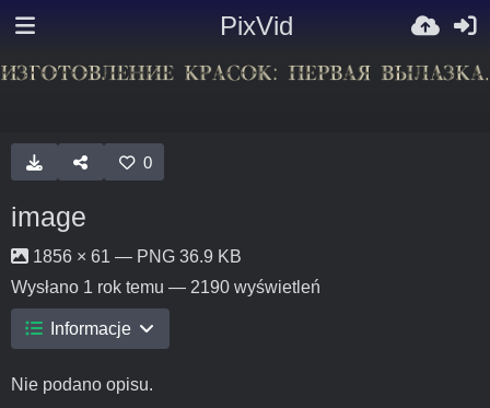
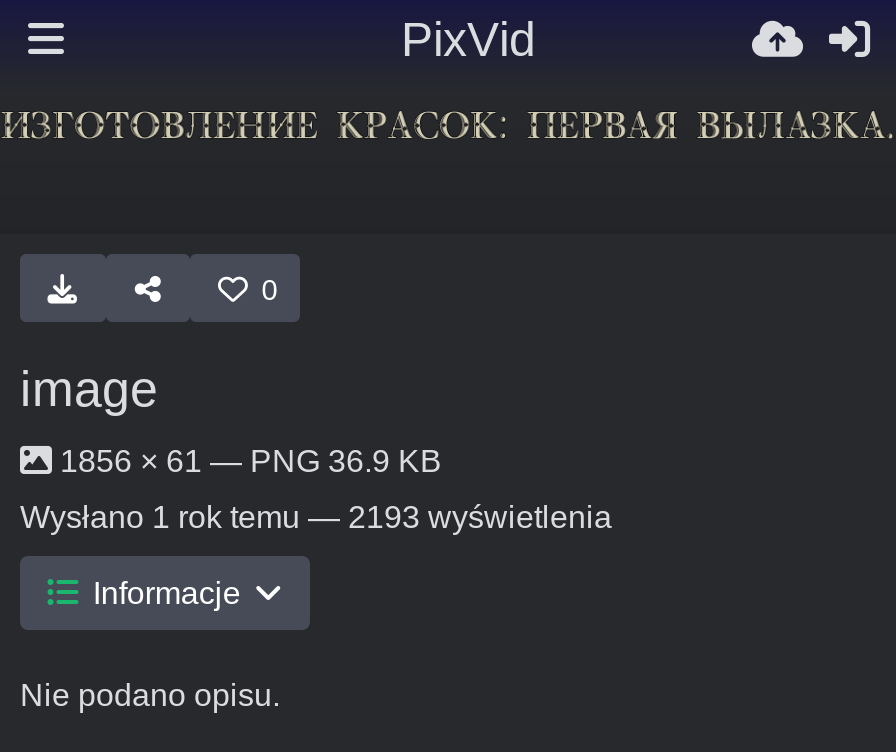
[11,278,320,296] Wysłano 1 rok temu — 2190 wyświetleń -> [20,500,612,534] Wysłano 1 rok temu — 2193 wyświetlenia

